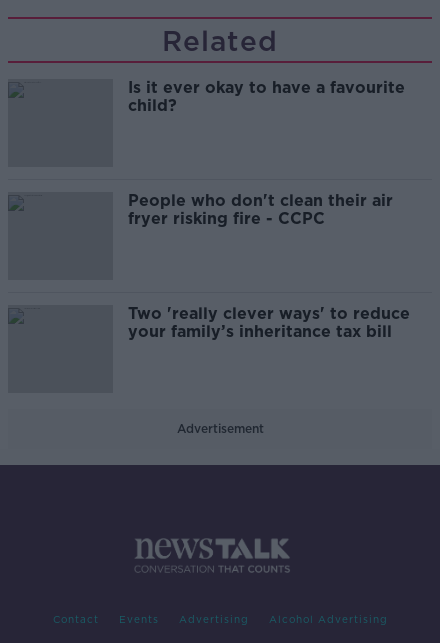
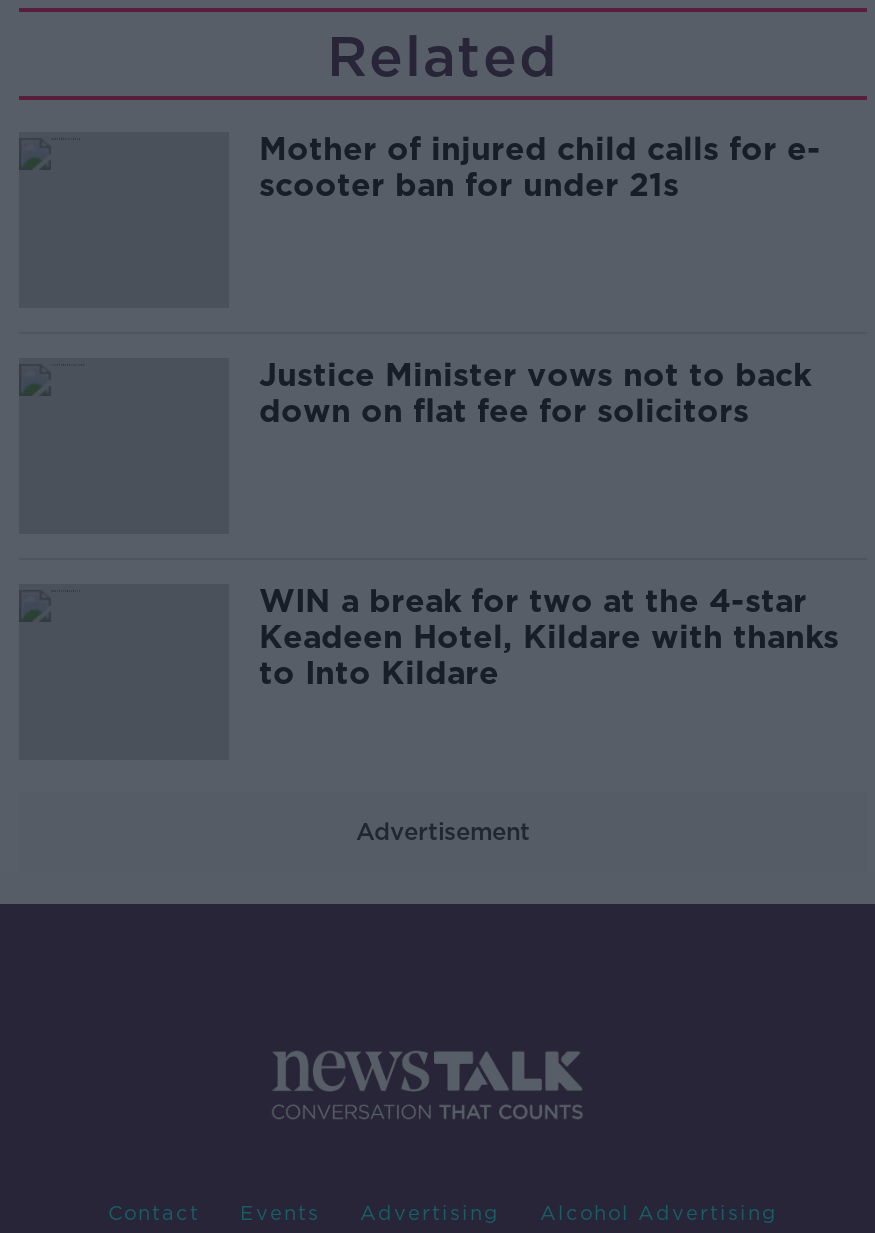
[128,77,405,114] Is it ever okay to have a favourite | child? -> [259,129,821,203] Mother of injured child calls for e- | scooter ban for under 21s
[128,190,393,227] People who don't clean their air | fryer risking fire - CCPC -> [259,355,811,429] Justice Minister vows not to back | down on flat fee for solicitors
[128,303,410,340] Two 'really clever ways' to reduce | your family’s inheritance tax bill -> [259,581,839,691] WIN a break for two at the 4-star | Keadeen Hotel, Kildare with thanks | to Into Kildare

